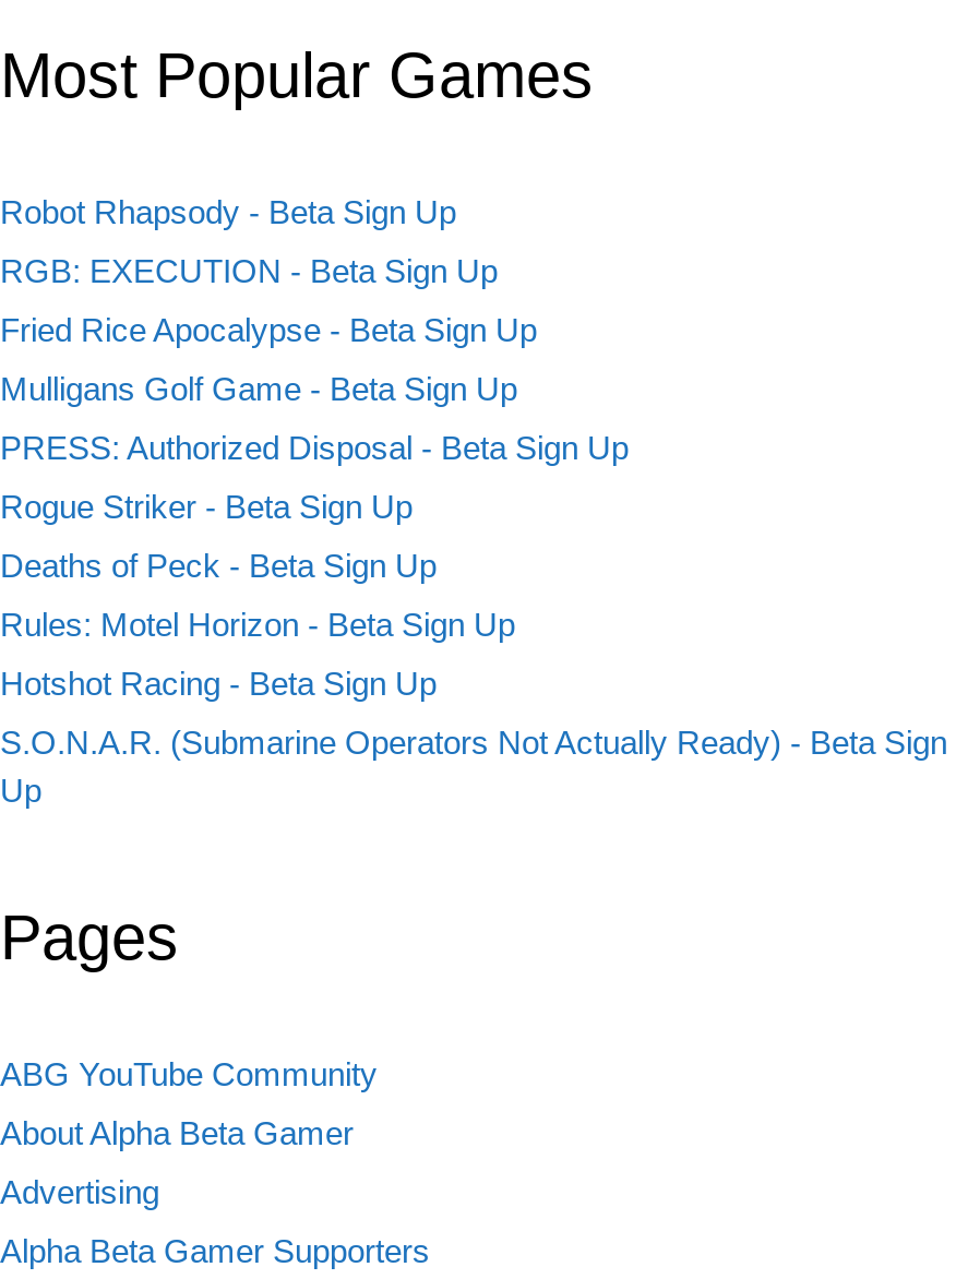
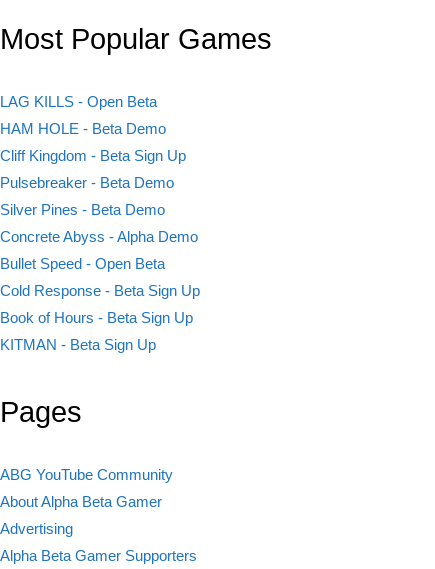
[0,194,456,231] Robot Rhapsody - Beta Sign Up -> [0,93,157,110] LAG KILLS - Open Beta
[0,253,498,290] RGB: EXECUTION - Beta Sign Up -> [0,120,166,137] HAM HOLE - Beta Demo
[0,311,537,349] Fried Rice Apocalypse - Beta Sign Up -> [0,147,186,164] Cliff Kingdom - Beta Sign Up
[0,370,517,407] Mulligans Golf Game - Beta Sign Up -> [0,174,174,191] Pulsebreaker - Beta Demo
[0,429,629,466] PRESS: Authorized Disposal - Beta Sign Up -> [0,201,165,218] Silver Pines - Beta Demo
[0,488,413,525] Rogue Striker - Beta Sign Up -> [0,228,198,245] Concrete Abyss - Alpha Demo
[0,547,437,584] Deaths of Peck - Beta Sign Up -> [0,255,165,272] Bullet Speed - Open Beta
[0,606,515,643] Rules: Motel Horizon - Beta Sign Up -> [0,282,200,299] Cold Response - Beta Sign Up
[0,665,437,702] Hotshot Racing - Beta Sign Up -> [0,309,193,326] Book of Hours - Beta Sign Up
[0,724,947,809] S.O.N.A.R. (Submarine Operators Not Actually Ready) - Beta Sign | Up -> [0,336,156,353] KITMAN - Beta Sign Up

